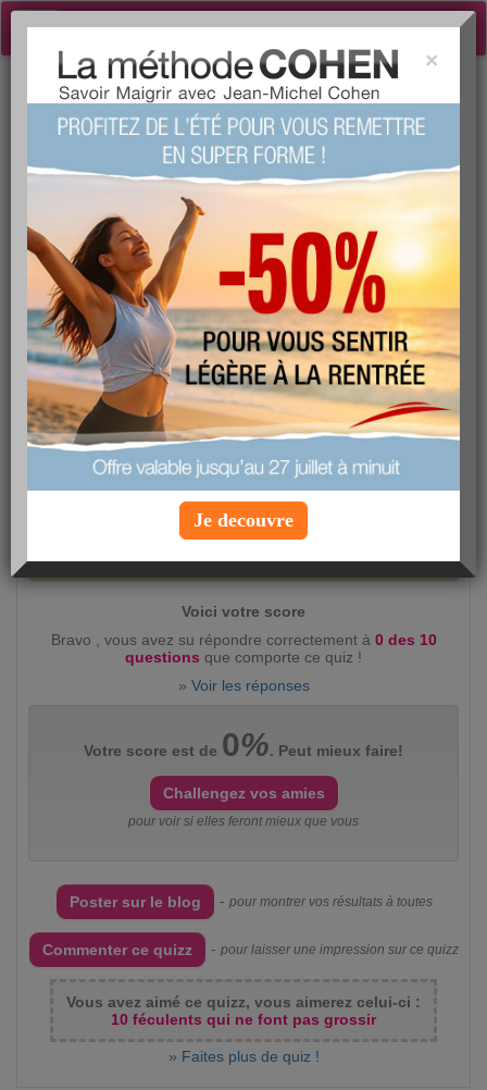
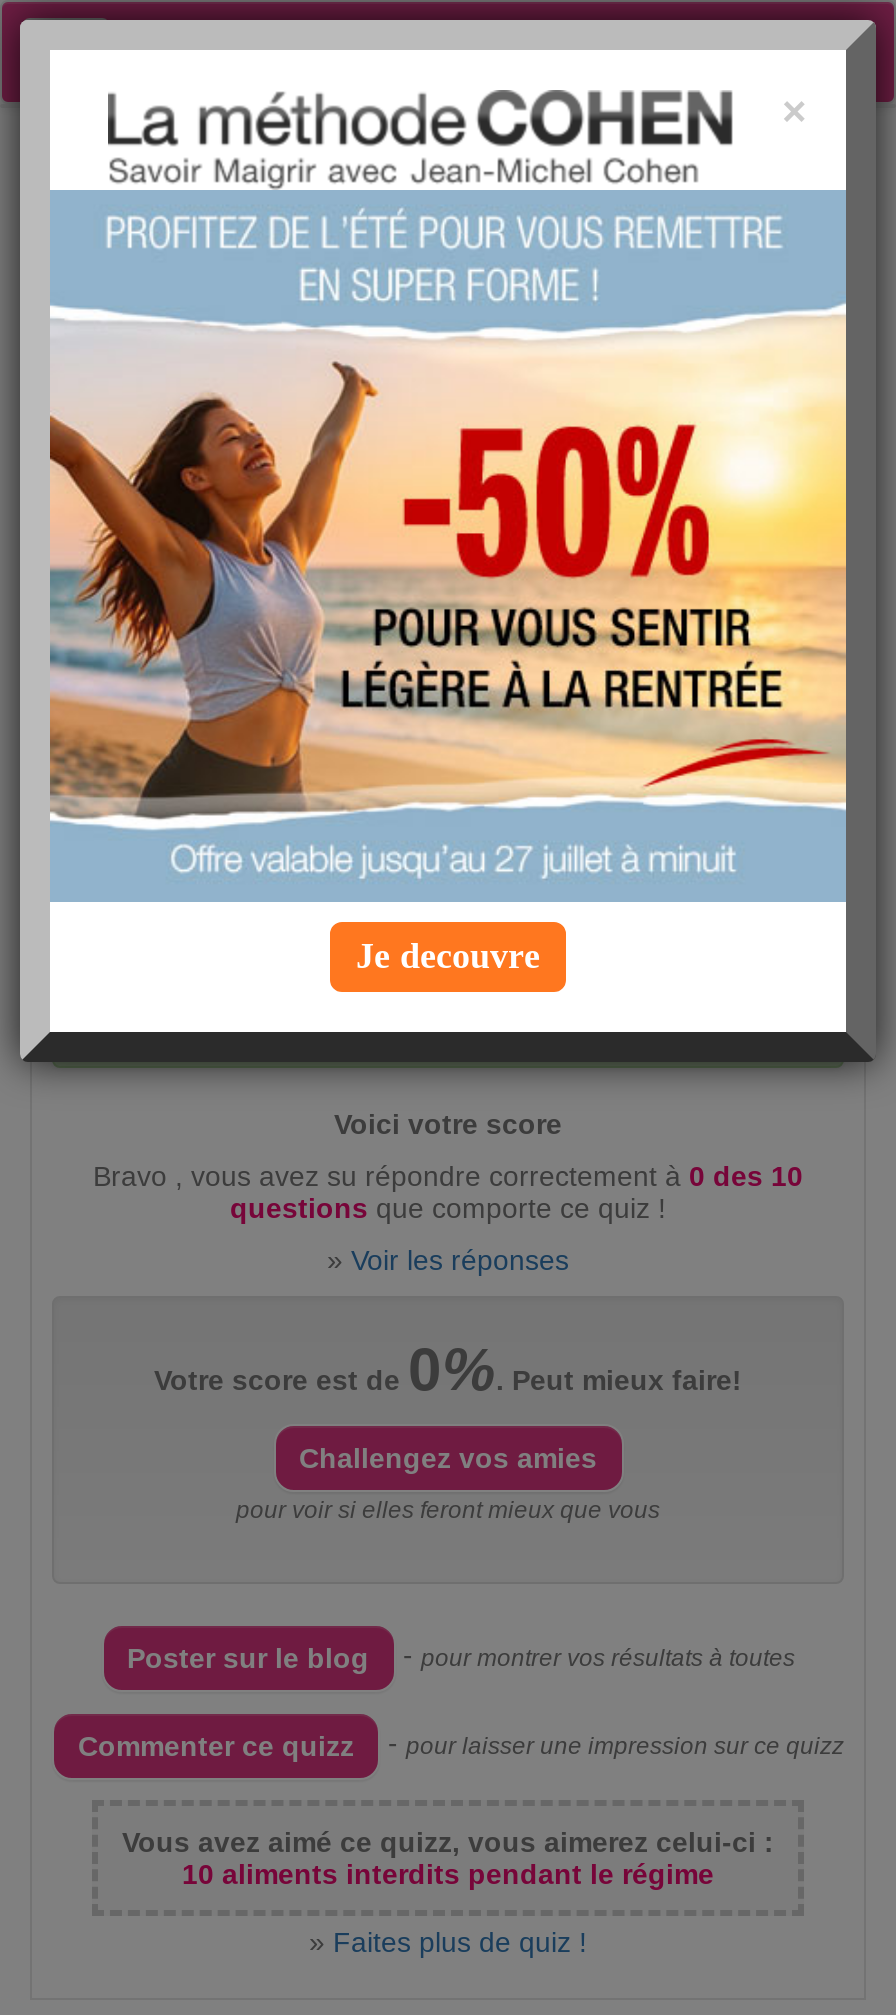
[111,1011,376,1028] 10 féculents qui ne font pas grossir -> [182,1858,714,1890] 10 aliments interdits pendant le régime

